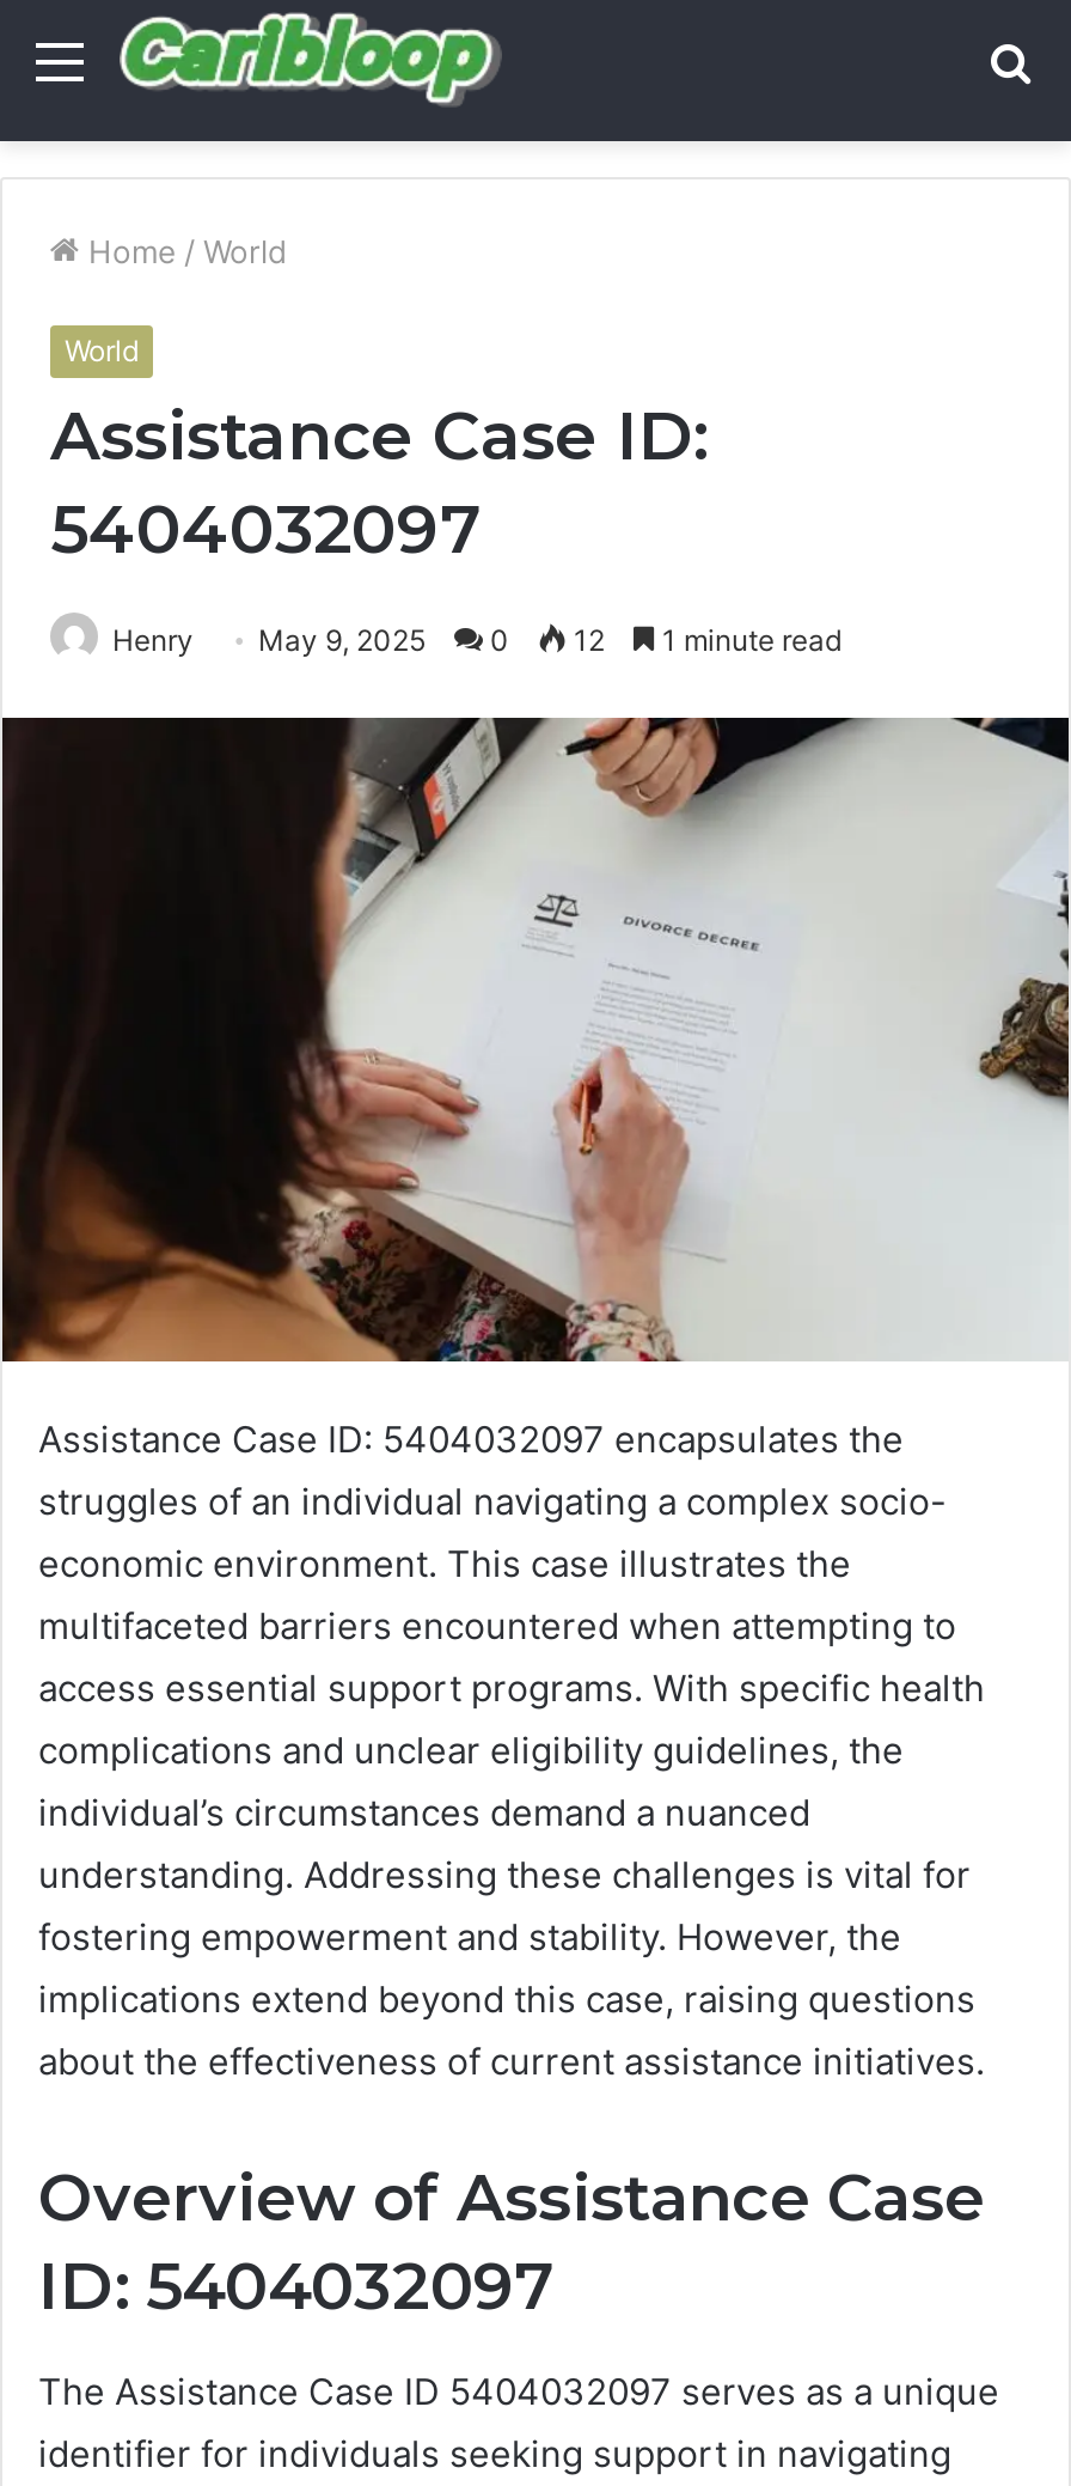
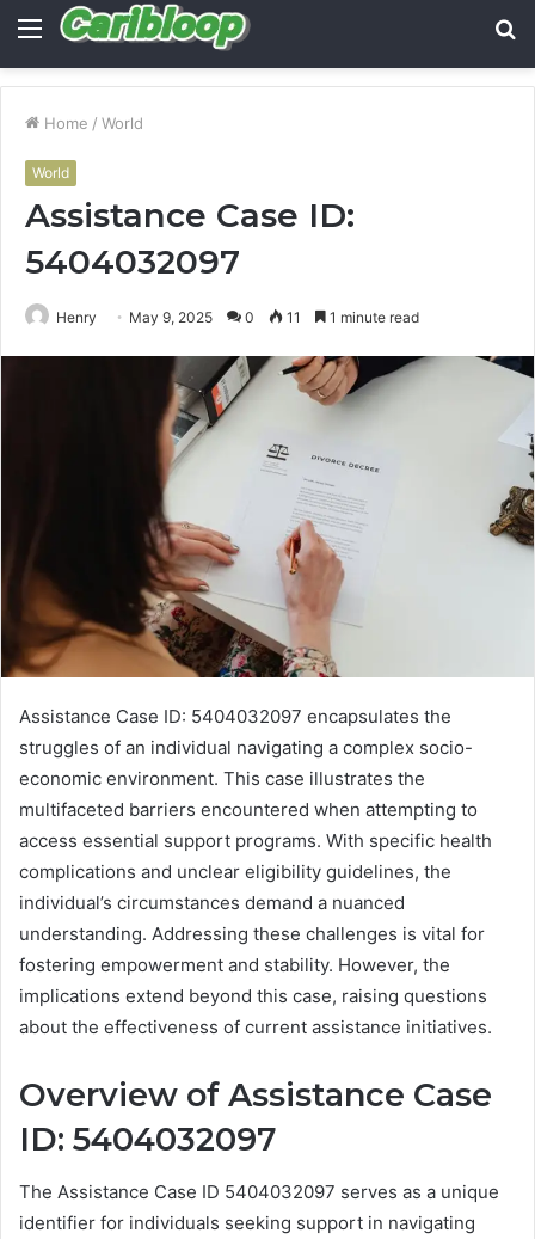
[112,622,841,658] Henry May 9, 2025 0 12 1 minute read -> [56,308,419,326] Henry May 9, 2025 0 11 1 minute read

